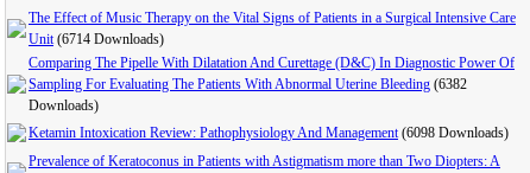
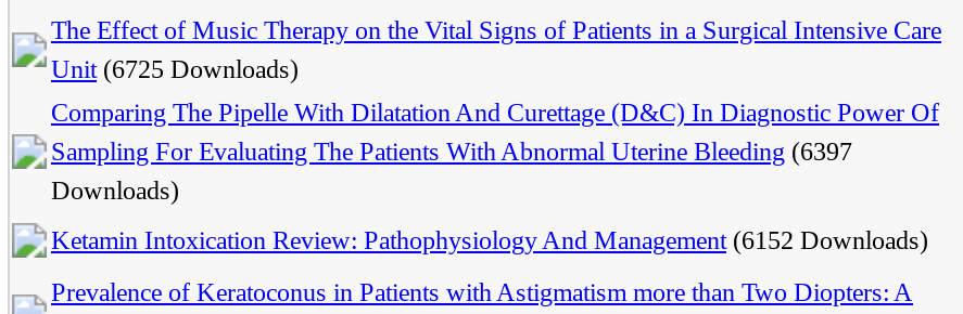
[29,31,164,47] Unit (6714 Downloads) -> [51,54,299,84] Unit (6725 Downloads)
[29,76,467,92] Sampling For Evaluating The Patients With Abnormal Uterine Bleeding (6382 -> [51,136,852,167] Sampling For Evaluating The Patients With Abnormal Uterine Bleeding (6397
[29,124,509,141] Ketamin Intoxication Review: Pathophysiology And Management (6098 Downloads) -> [51,225,928,256] Ketamin Intoxication Review: Pathophysiology And Management (6152 Downloads)

